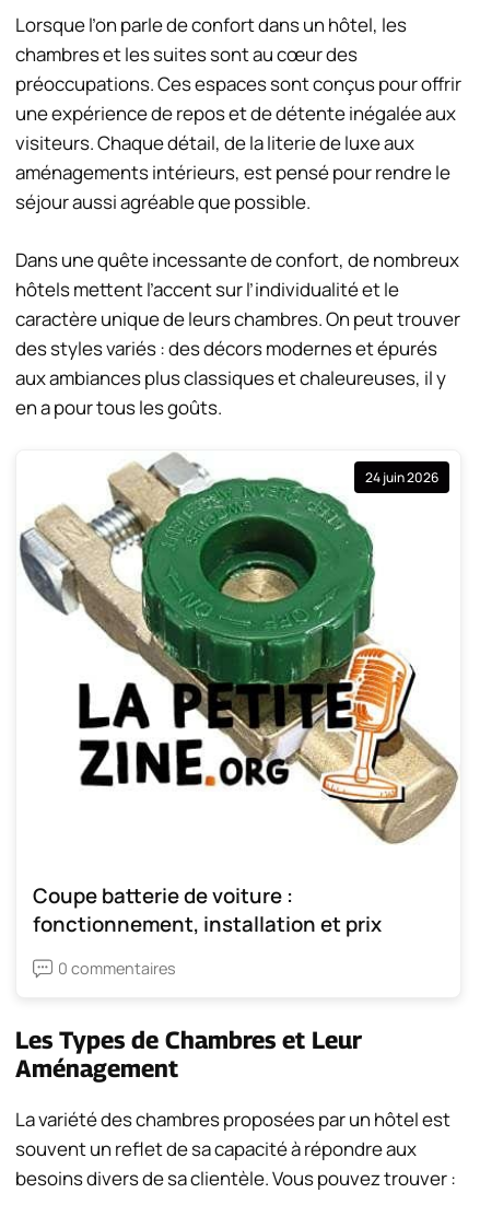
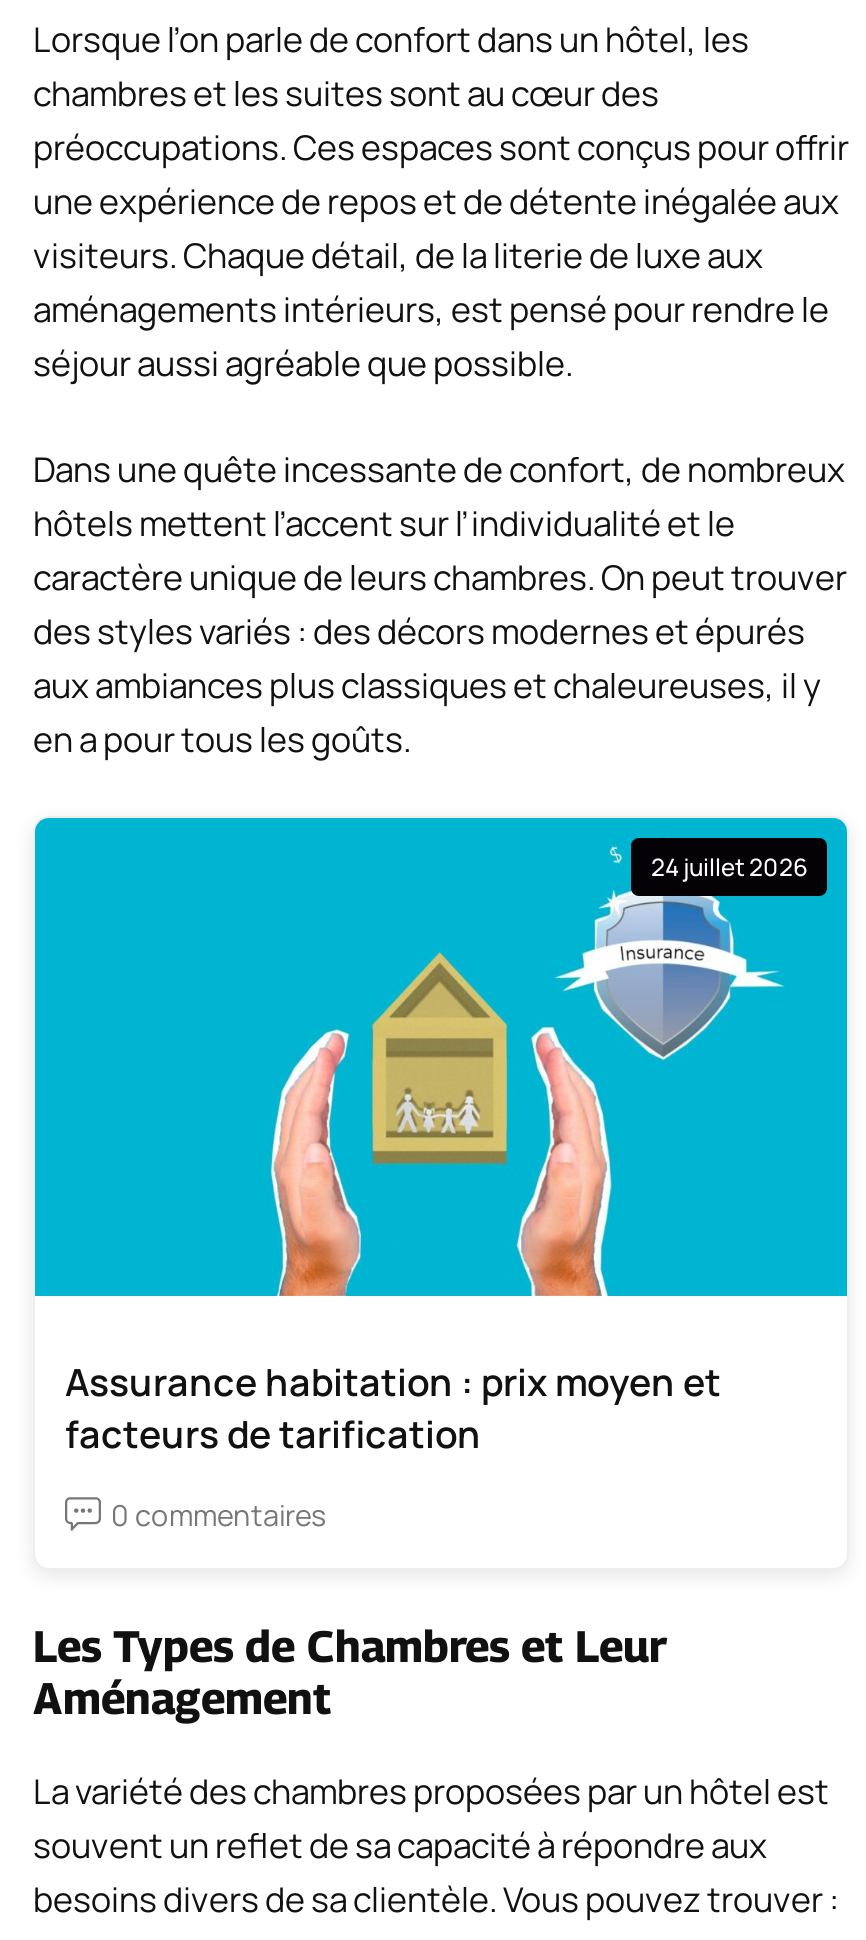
[16,452,460,845] [image] | 24 juin 2026 -> [33,816,849,1298] [image] | 24 juillet 2026
[33,882,382,938] Coupe batterie de voiture : | fonctionnement, installation et prix -> [65,1355,721,1459] Assurance habitation : prix moyen et | facteurs de tarification

